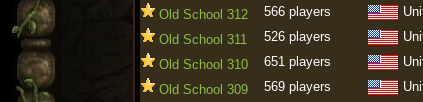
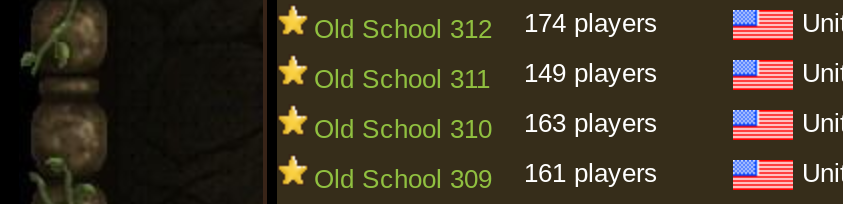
[158,4,330,22] Old School 312 566 players -> [314,8,658,44] Old School 312 174 players
[158,29,330,47] Old School 311 526 players -> [314,58,658,94] Old School 311 149 players
[158,54,330,72] Old School 310 651 players -> [314,108,658,144] Old School 310 163 players
[158,79,330,97] Old School 309 569 players -> [314,158,658,194] Old School 309 161 players

